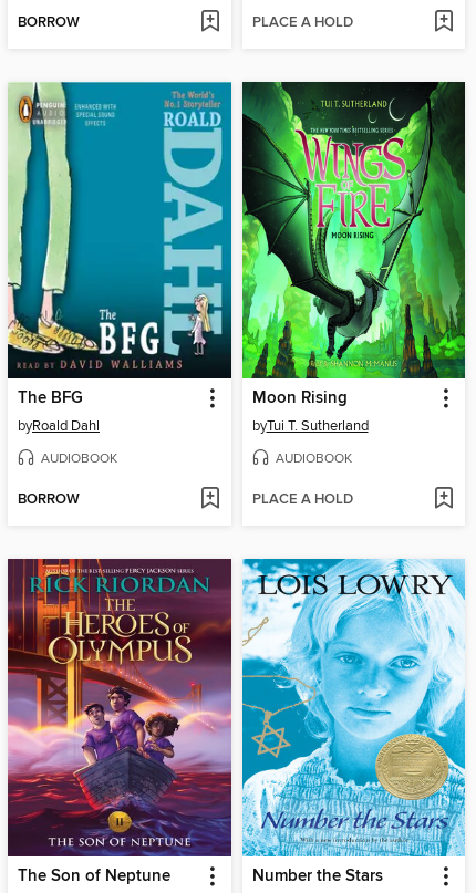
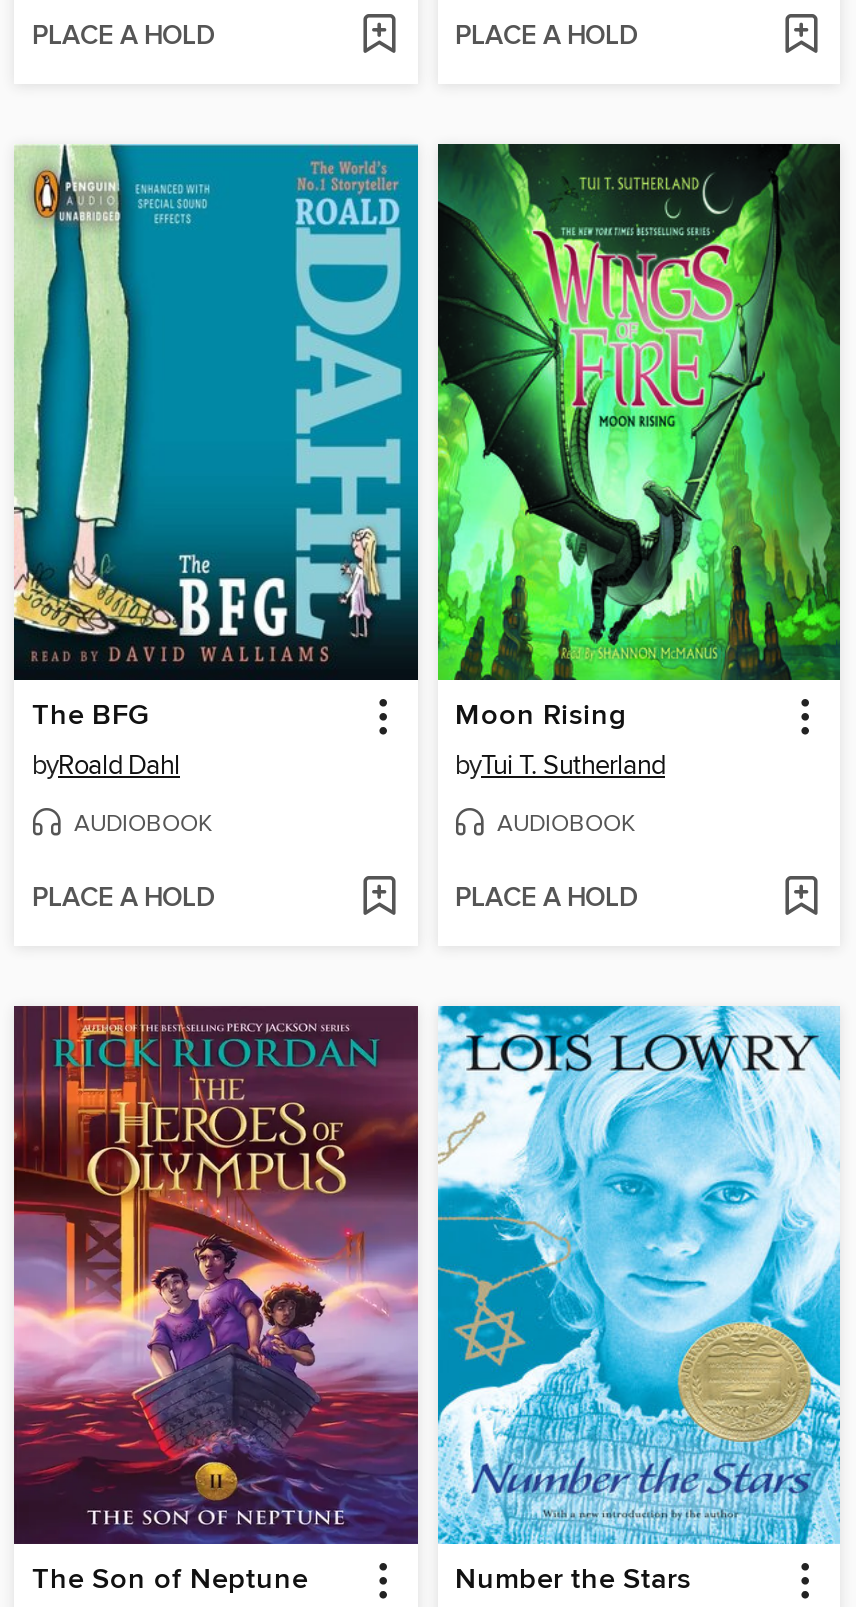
[18,13,80,32] BORROW -> [32,20,214,54] PLACE A HOLD
[18,490,80,509] BORROW -> [32,882,214,916] PLACE A HOLD

